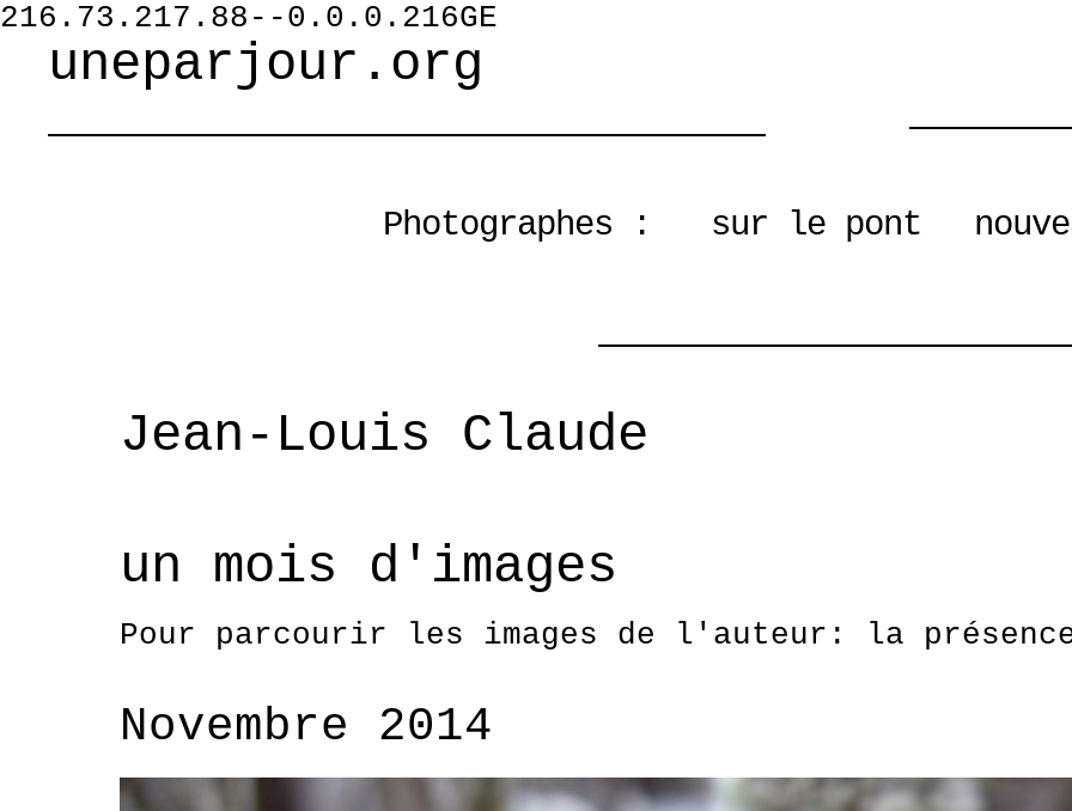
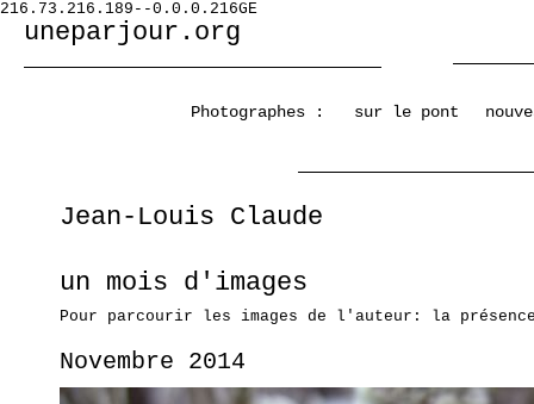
[0,0,498,36] 216.73.217.88--0.0.0.216GE -> [0,0,257,18] 216.73.216.189--0.0.0.216GE

